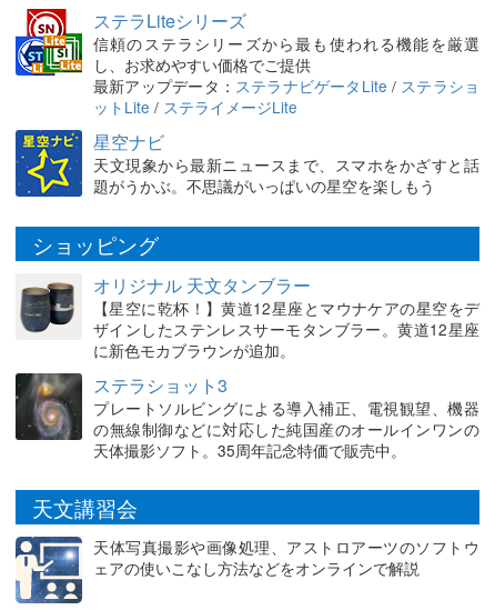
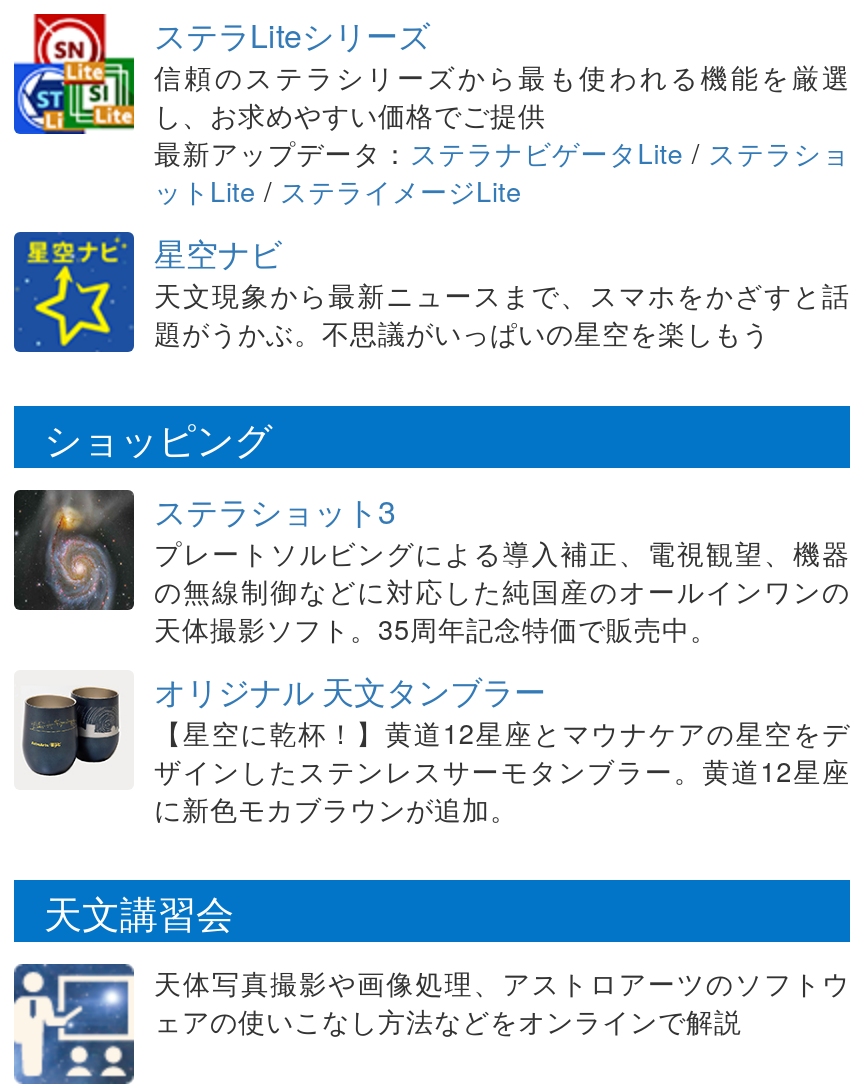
moved [19,272,479,361] -> [20,667,850,827]: [image] | オリジナル 天文タンブラー | 【星空に乾杯！】黄道12星座とマウナケアの星空をデ | ザインしたステンレスサーモタンブラー。黄道12星座 | に新色モカブラウンが追加。
moved [14,372,479,461] -> [12,487,850,647]: [image] | ステラショット3 | プレートソルビングによる導入補正、電視観望、機器 | の無線制御などに対応した純国産のオールインワンの | 天体撮影ソフト。35周年記念特価で販売中。

